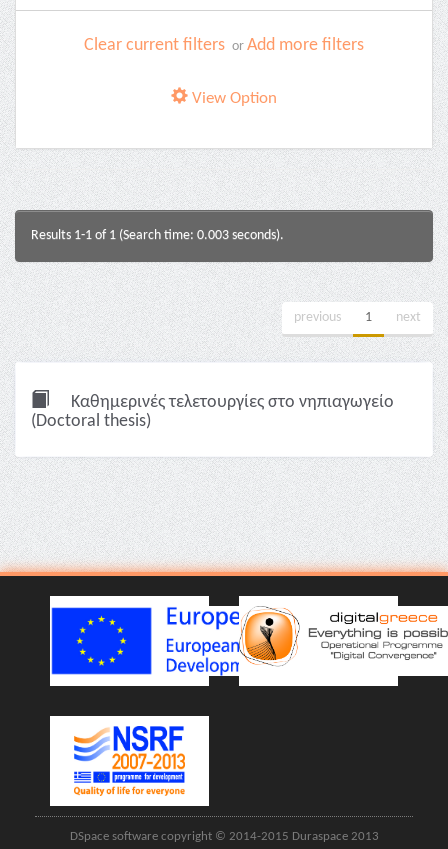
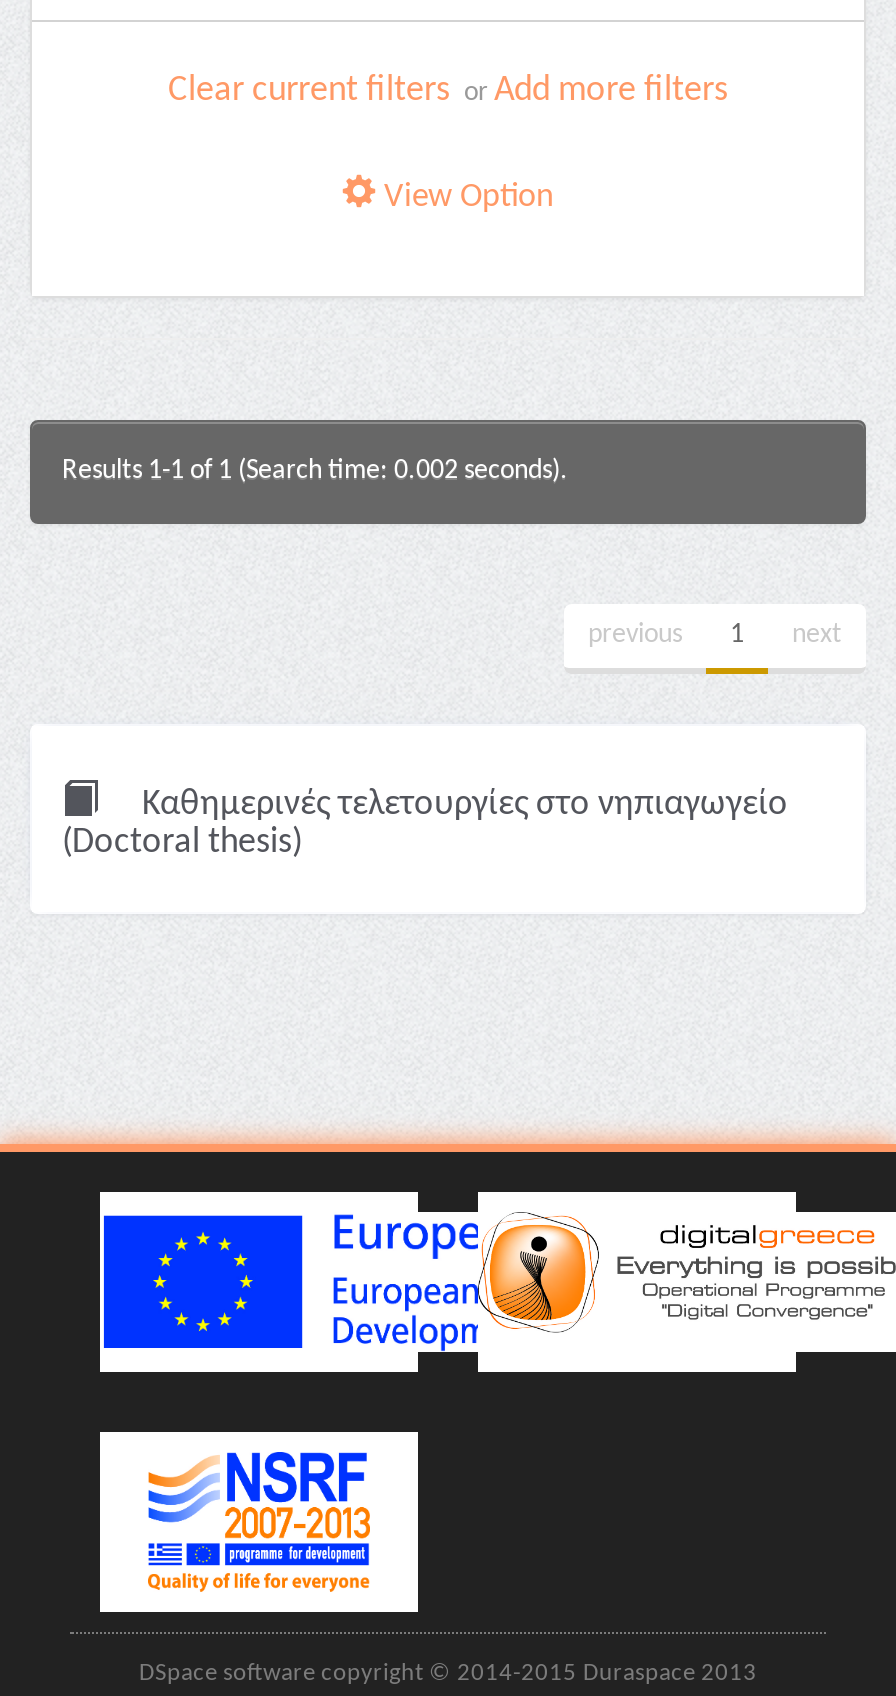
[31,228,284,243] Results 1-1 of 1 (Search time: 0.003 seconds). -> [62,456,568,486] Results 1-1 of 1 (Search time: 0.002 seconds).

